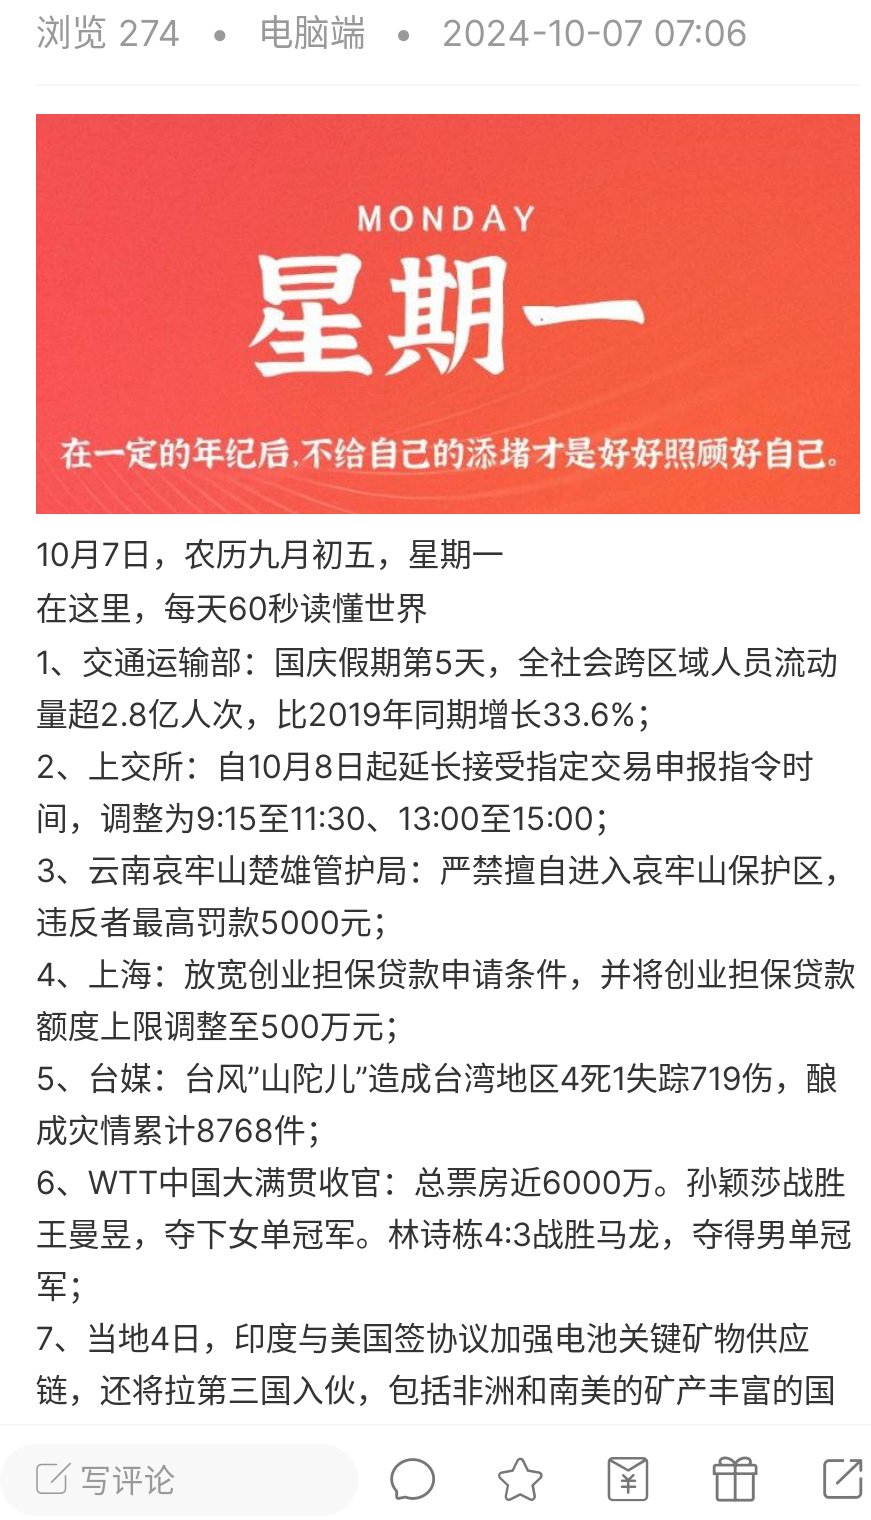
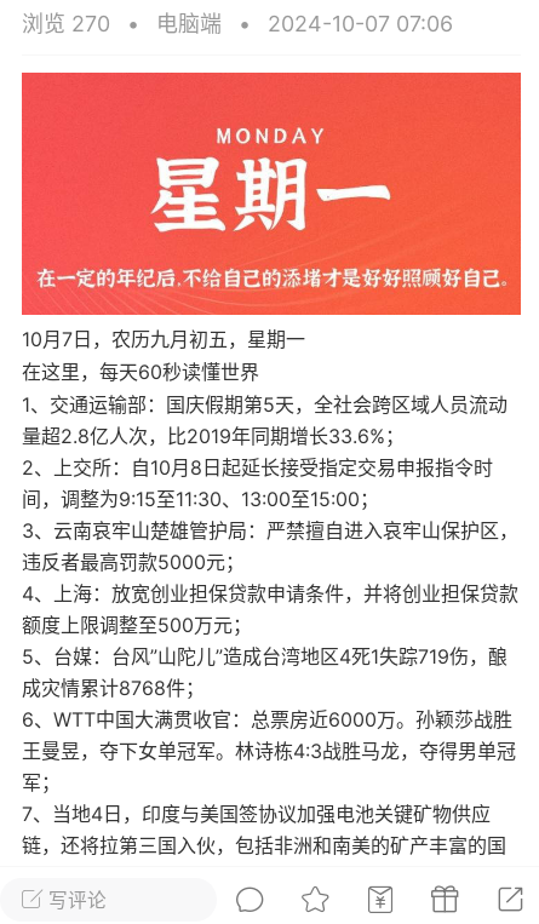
[36,11,182,53] 浏览 274 -> [22,11,110,36] 浏览 270

